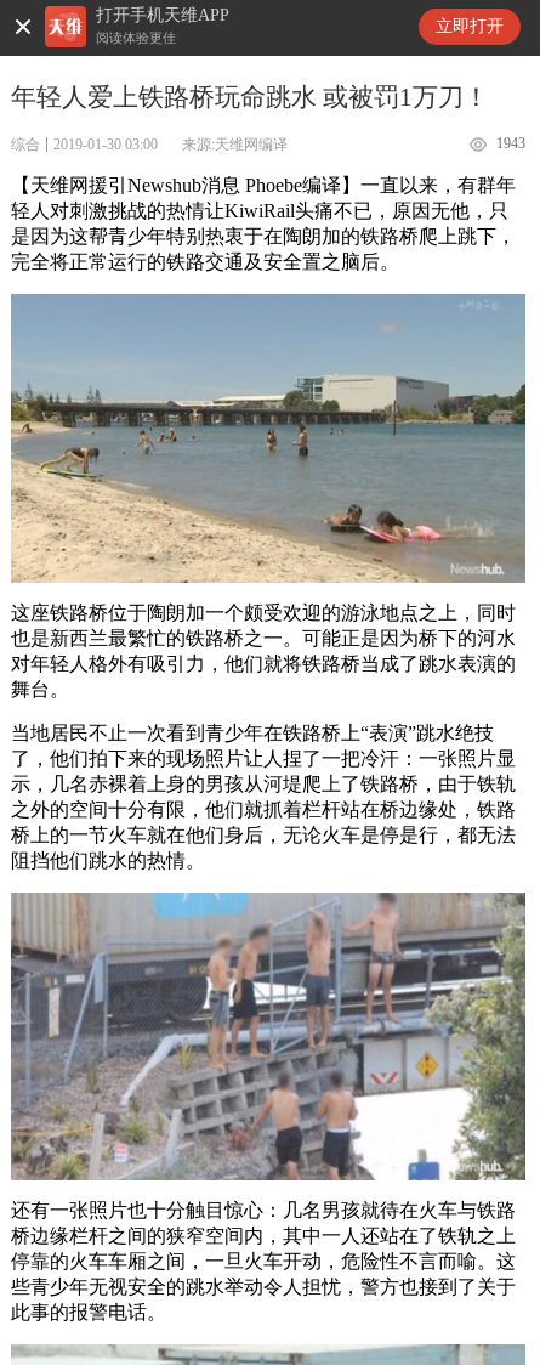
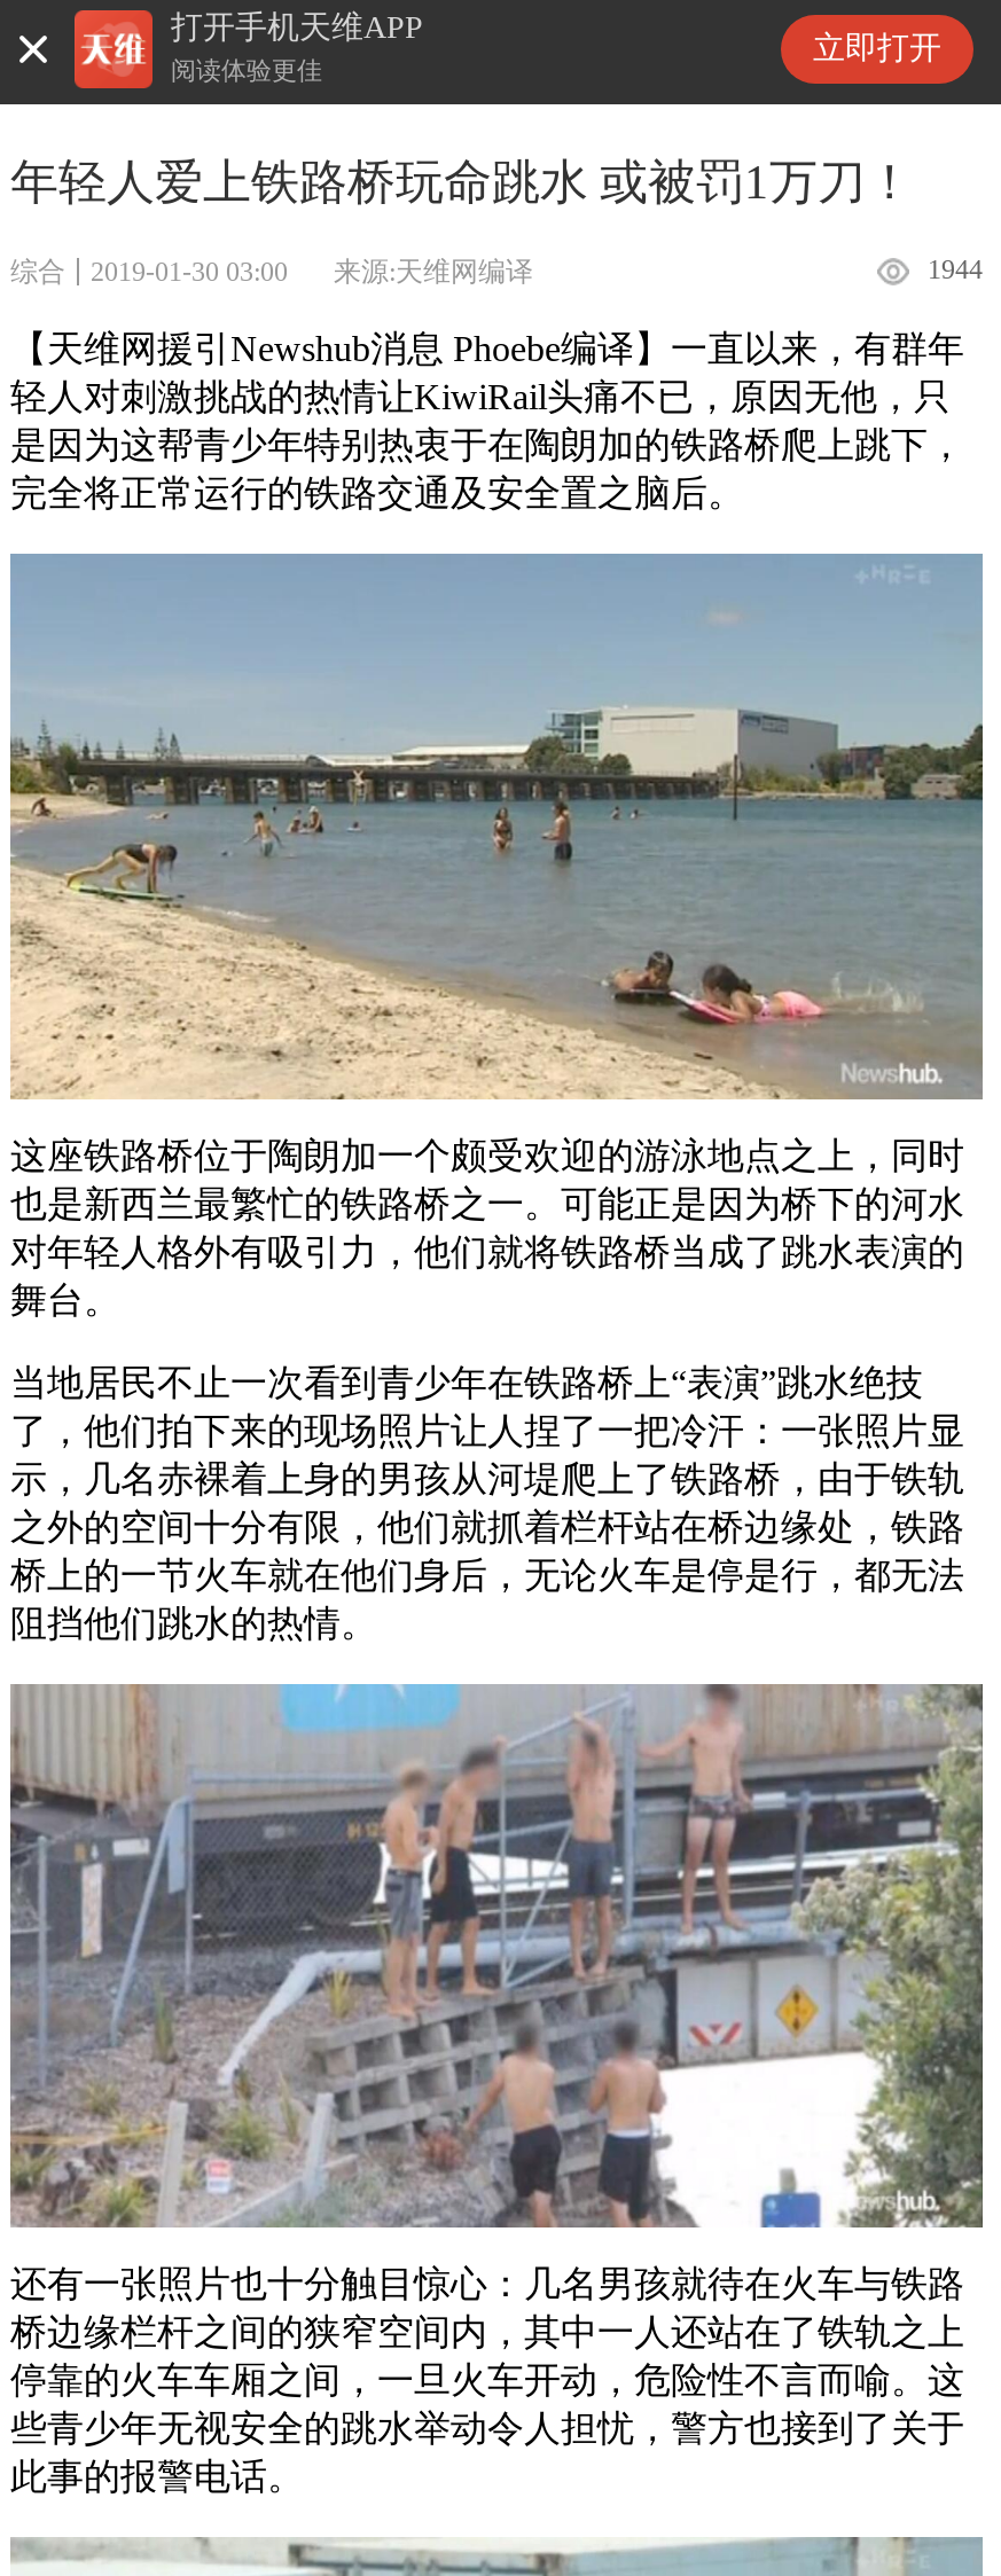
[496,135,525,152] 1943 -> [928,253,983,285] 1944

